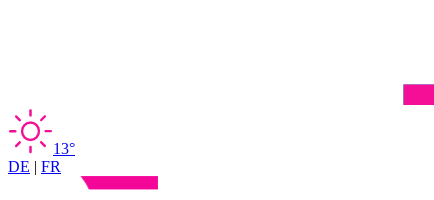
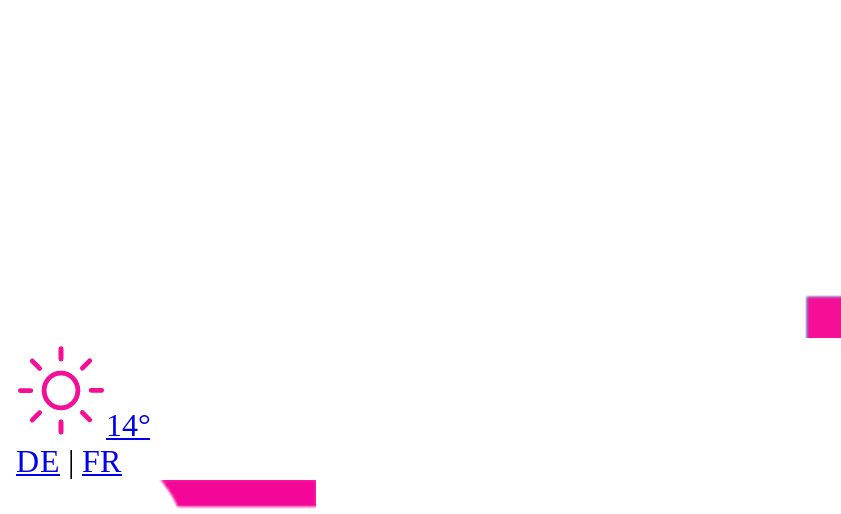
[53,140,75,157] 13° -> [106,408,150,442] 14°

